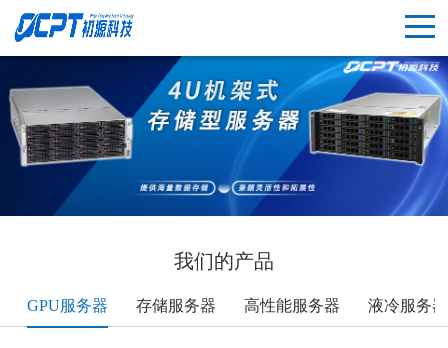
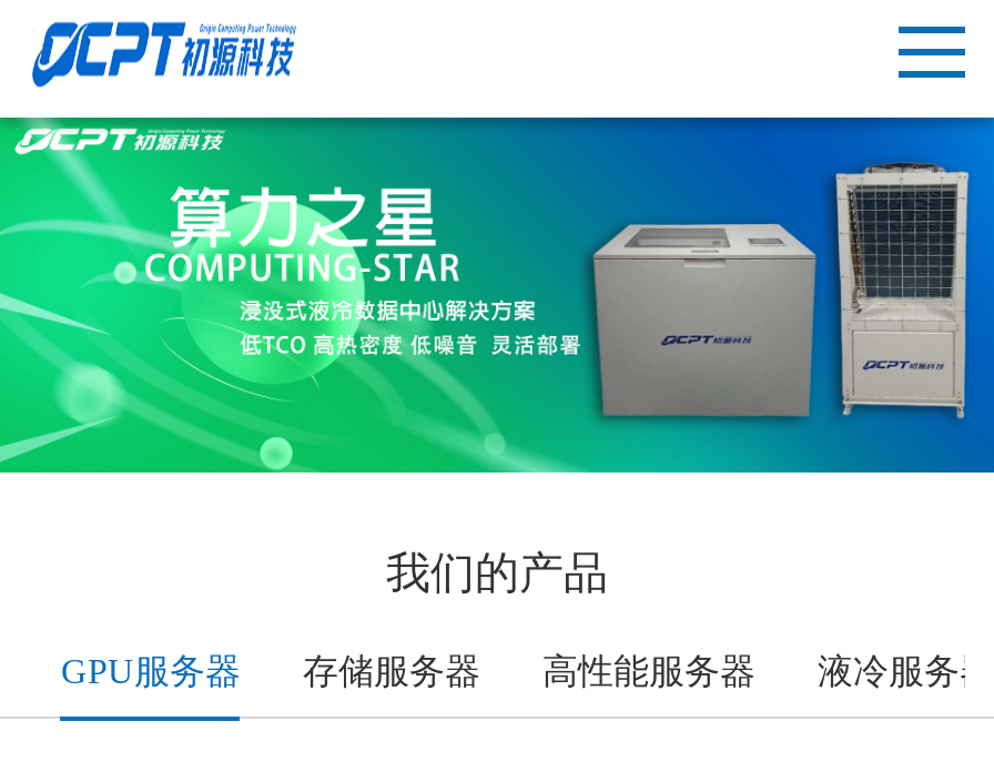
[3,55,445,217] [image] -> [7,115,987,475] [image]

